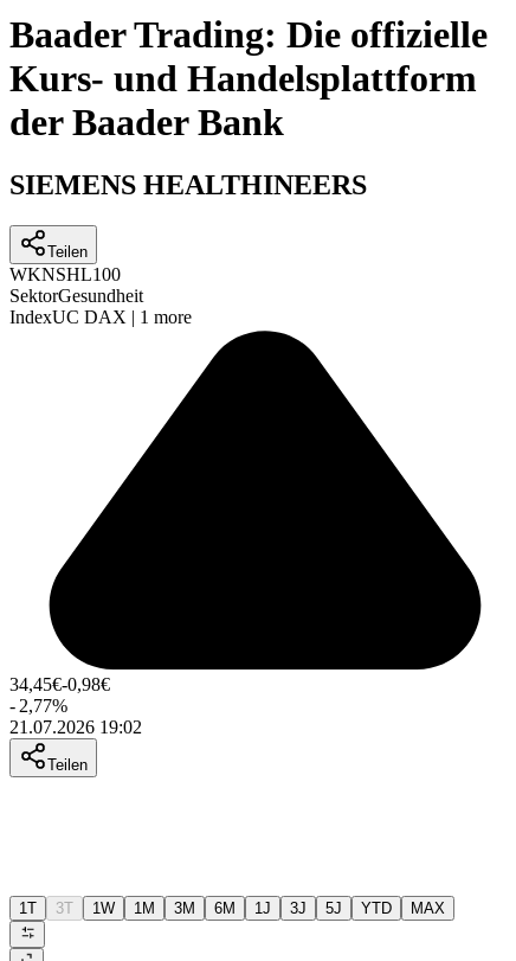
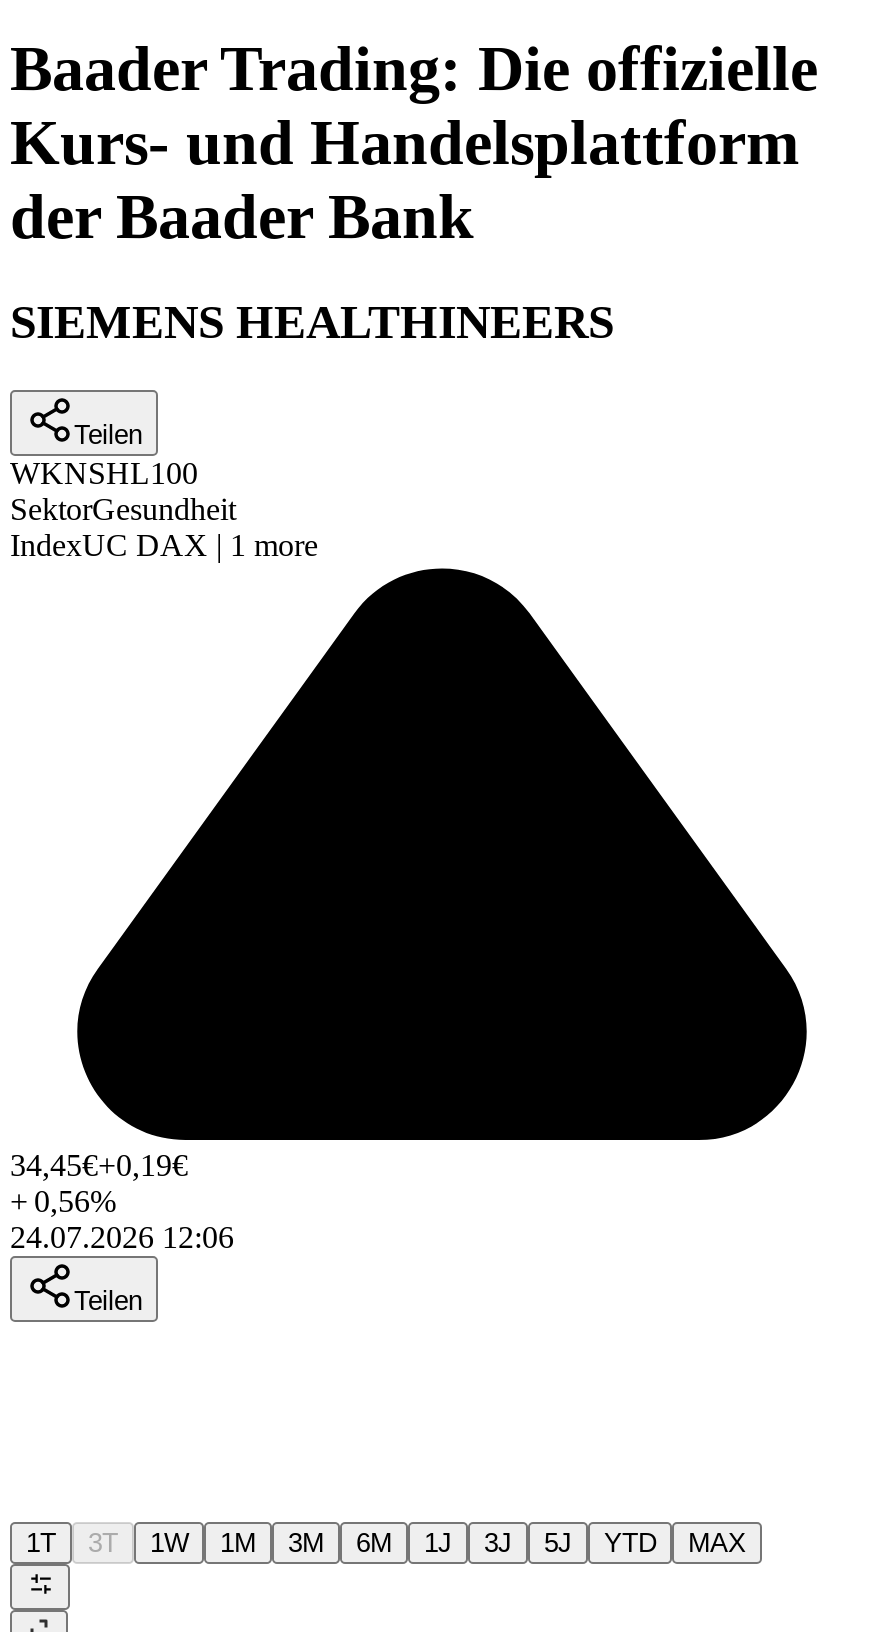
[9,674,110,695] 34,45€-0,98€ -> [10,1148,188,1182] 34,45€+0,19€
[9,696,67,716] - 2,77% -> [10,1184,116,1218] + 0,56%
[9,717,142,737] 21.07.2026 19:02 -> [10,1220,234,1254] 24.07.2026 12:06

